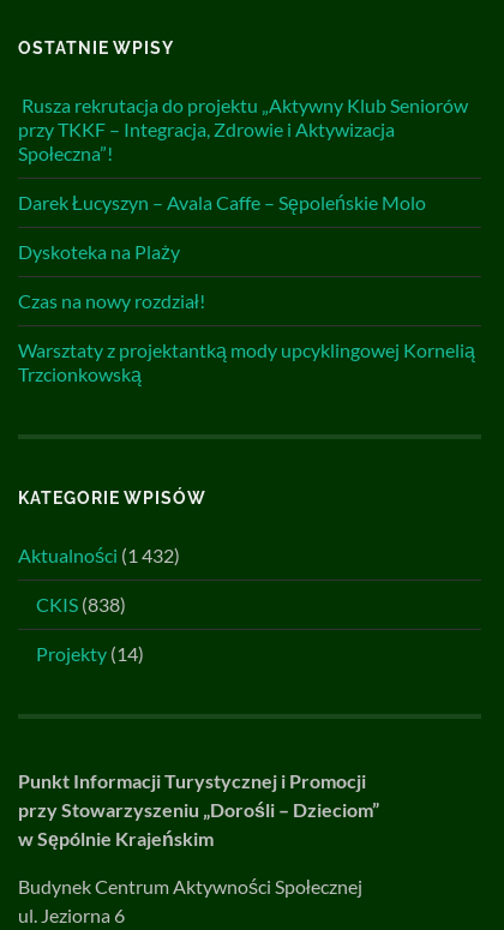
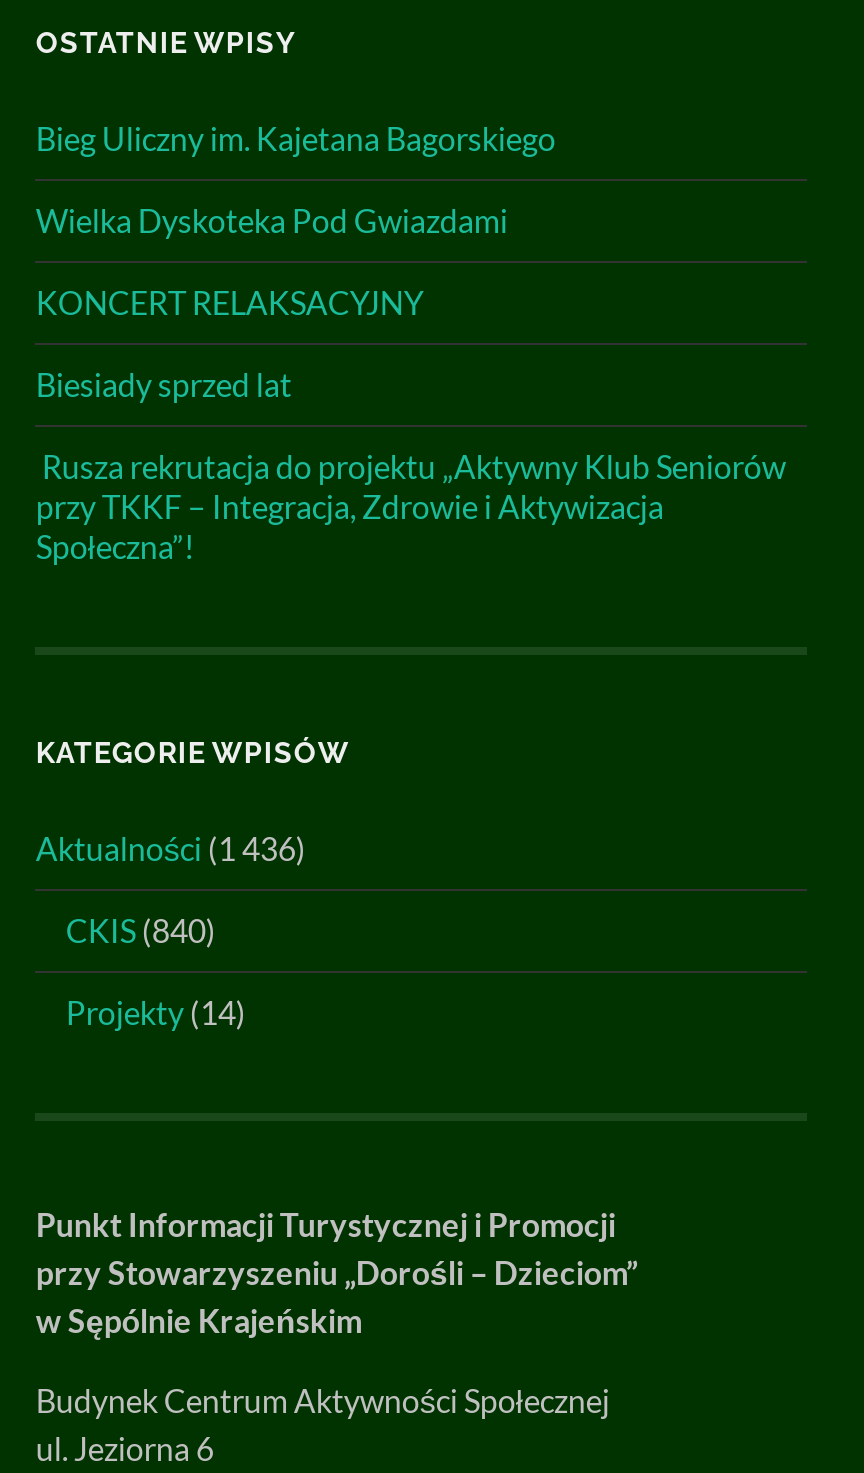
none -> [36,120,556,404] Bieg Uliczny im. Kajetana Bagorskiego | Wielka Dyskoteka Pod Gwiazdami | KONCERT RELAKSACYJNY | Biesiady sprzed lat
moved [18,94,468,165] -> [36,448,786,566]: Rusza rekrutacja do projektu „Aktywny Klub Seniorów | przy TKKF – Integracja, Zdrowie i Aktywizacja | Społeczna”!
[18,191,476,386] Darek Łucyszyn – Avala Caffe – Sępoleńskie Molo | Dyskoteka na Plaży | Czas na nowy rozdział! | Warsztaty z projektantką mody upcyklingowej Kornelią | Trzcionkowską -> none
[18,544,180,567] Aktualności (1 432) -> [36,830,306,868] Aktualności (1 436)
[36,593,126,616] CKIS (838) -> [66,912,216,950] CKIS (840)

